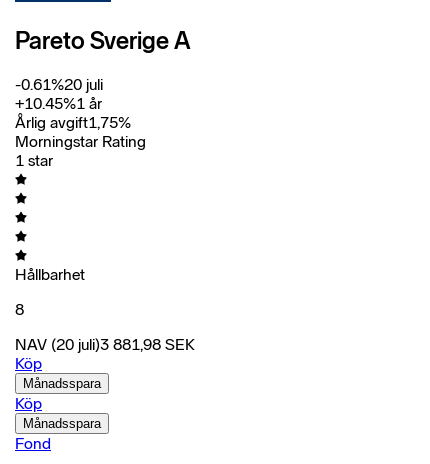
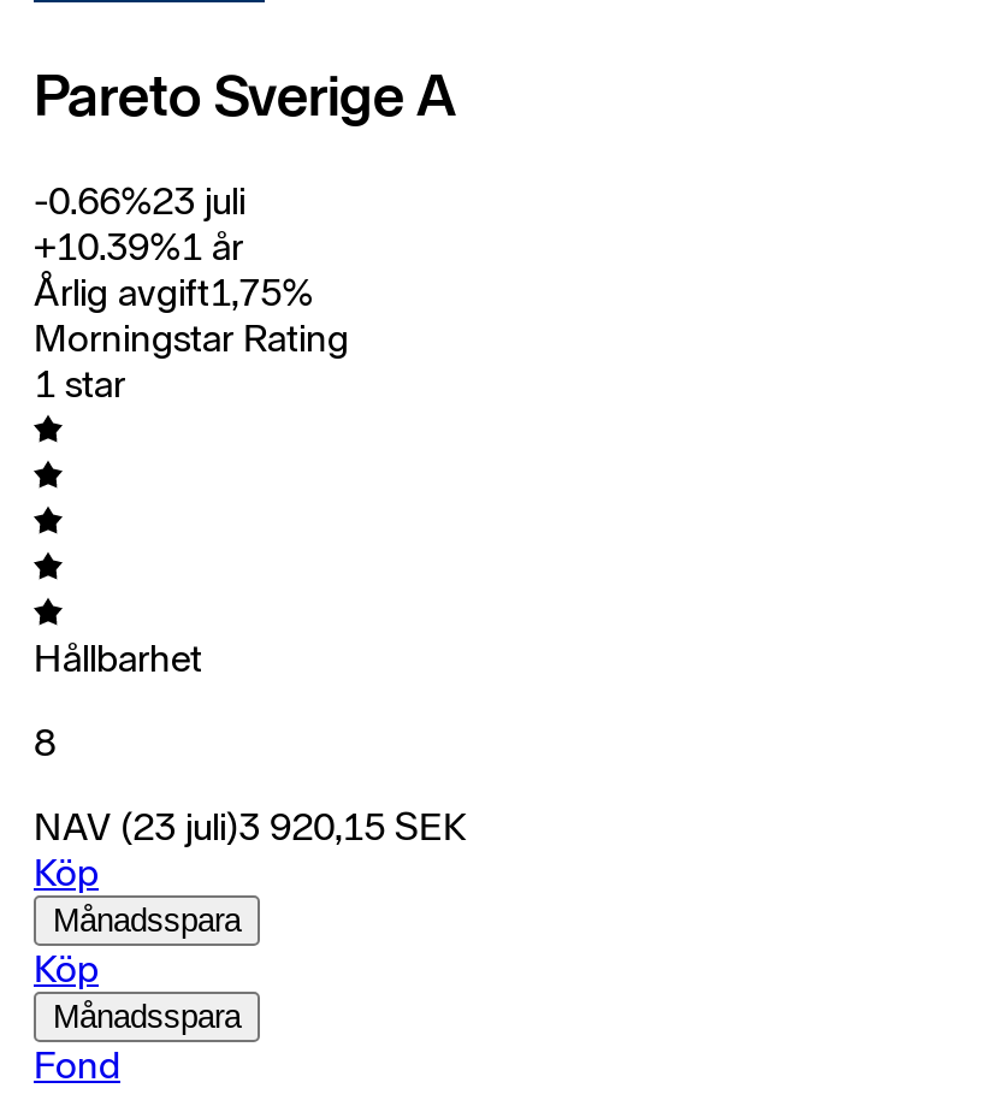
[15,75,103,94] -0.61%20 juli -> [34,178,245,223] -0.66%23 juli
[15,94,102,113] +10.45%1 år -> [34,223,243,269] +10.39%1 år
[15,335,195,354] NAV (20 juli)3 881,98 SEK -> [34,803,467,849] NAV (23 juli)3 920,15 SEK

